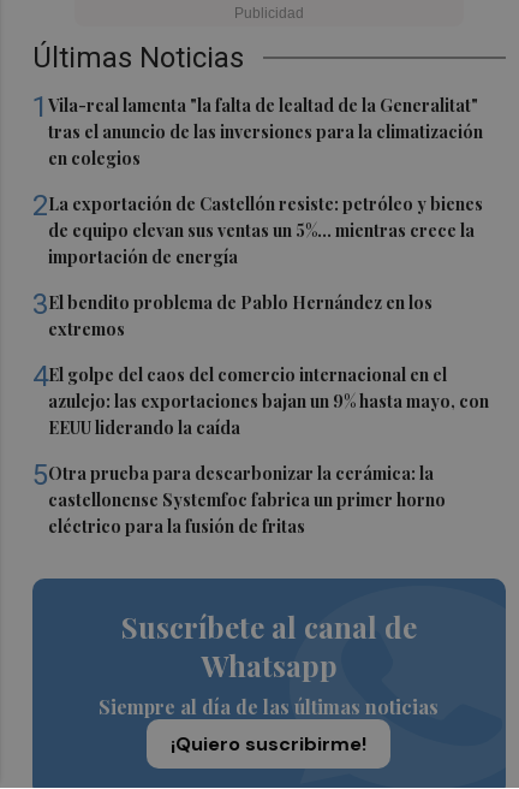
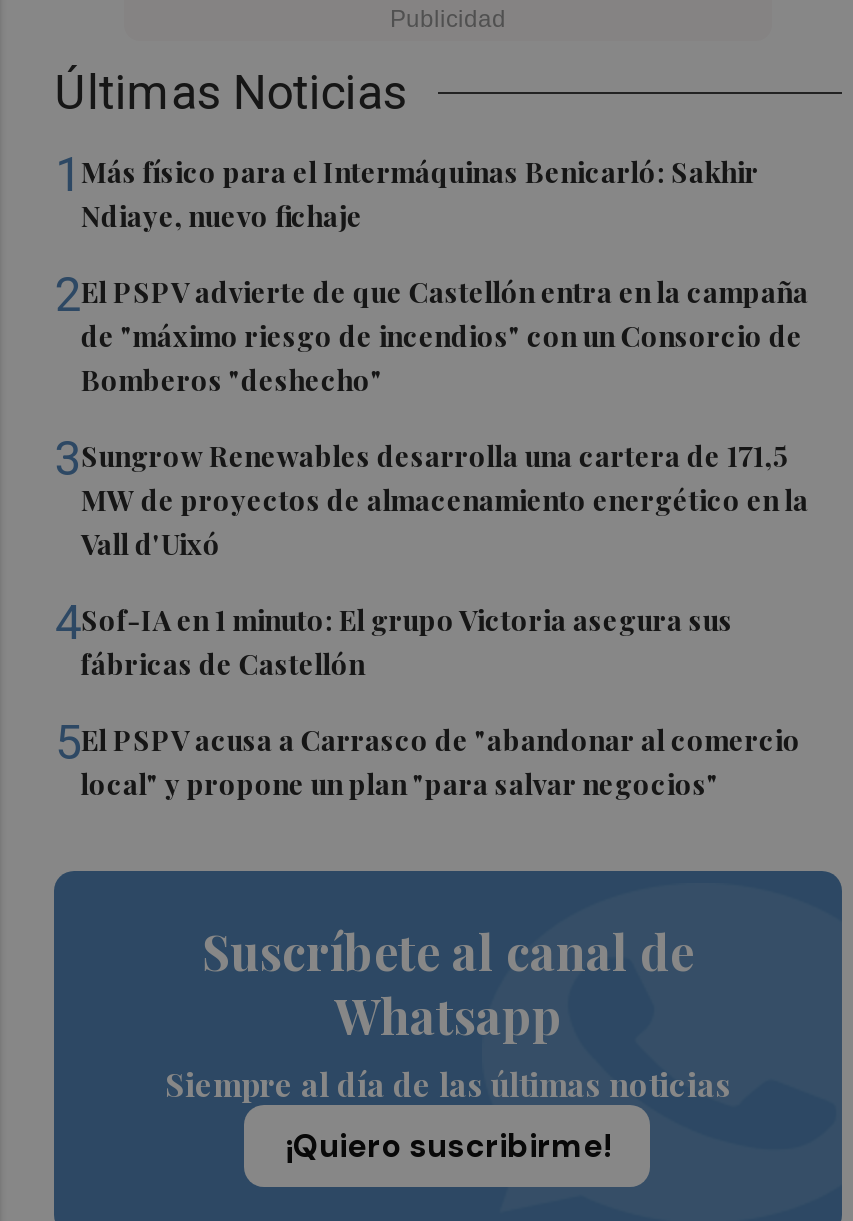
[33,90,483,169] 1 Vila-real lamenta "la falta de lealtad de la Generalitat" | tras el anuncio de las inversiones para la climatización | en colegios -> [55,146,759,234] 1 Más físico para el Intermáquinas Benicarló: Sakhir | Ndiaye, nuevo fichaje
[33,188,483,268] 2La exportación de Castellón resiste: petróleo y bienes | de equipo elevan sus ventas un 5%... mientras crece la | importación de energía -> [55,266,809,398] 2El PSPV advierte de que Castellón entra en la campaña | de "máximo riesgo de incendios" con un Consorcio de | Bomberos "deshecho"
[33,287,433,340] 3El bendito problema de Pablo Hernández en los | extremos -> [55,430,809,562] 3Sungrow Renewables desarrolla una cartera de 171,5 | MW de proyectos de almacenamiento energético en la | Vall d'Uixó
[33,359,489,439] 4El golpe del caos del comercio internacional en el | azulejo: las exportaciones bajan un 9% hasta mayo, con | EEUU liderando la caída -> [55,594,733,682] 4Sof-IA en 1 minuto: El grupo Victoria asegura sus | fábricas de Castellón
[33,458,446,537] 5Otra prueba para descarbonizar la cerámica: la | castellonense Systemfoc fabrica un primer horno | eléctrico para la fusión de fritas -> [55,714,801,802] 5El PSPV acusa a Carrasco de "abandonar al comercio | local" y propone un plan "para salvar negocios"

